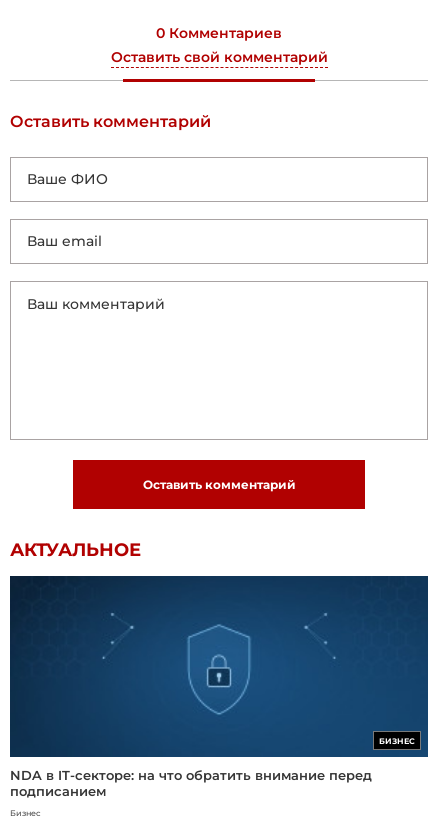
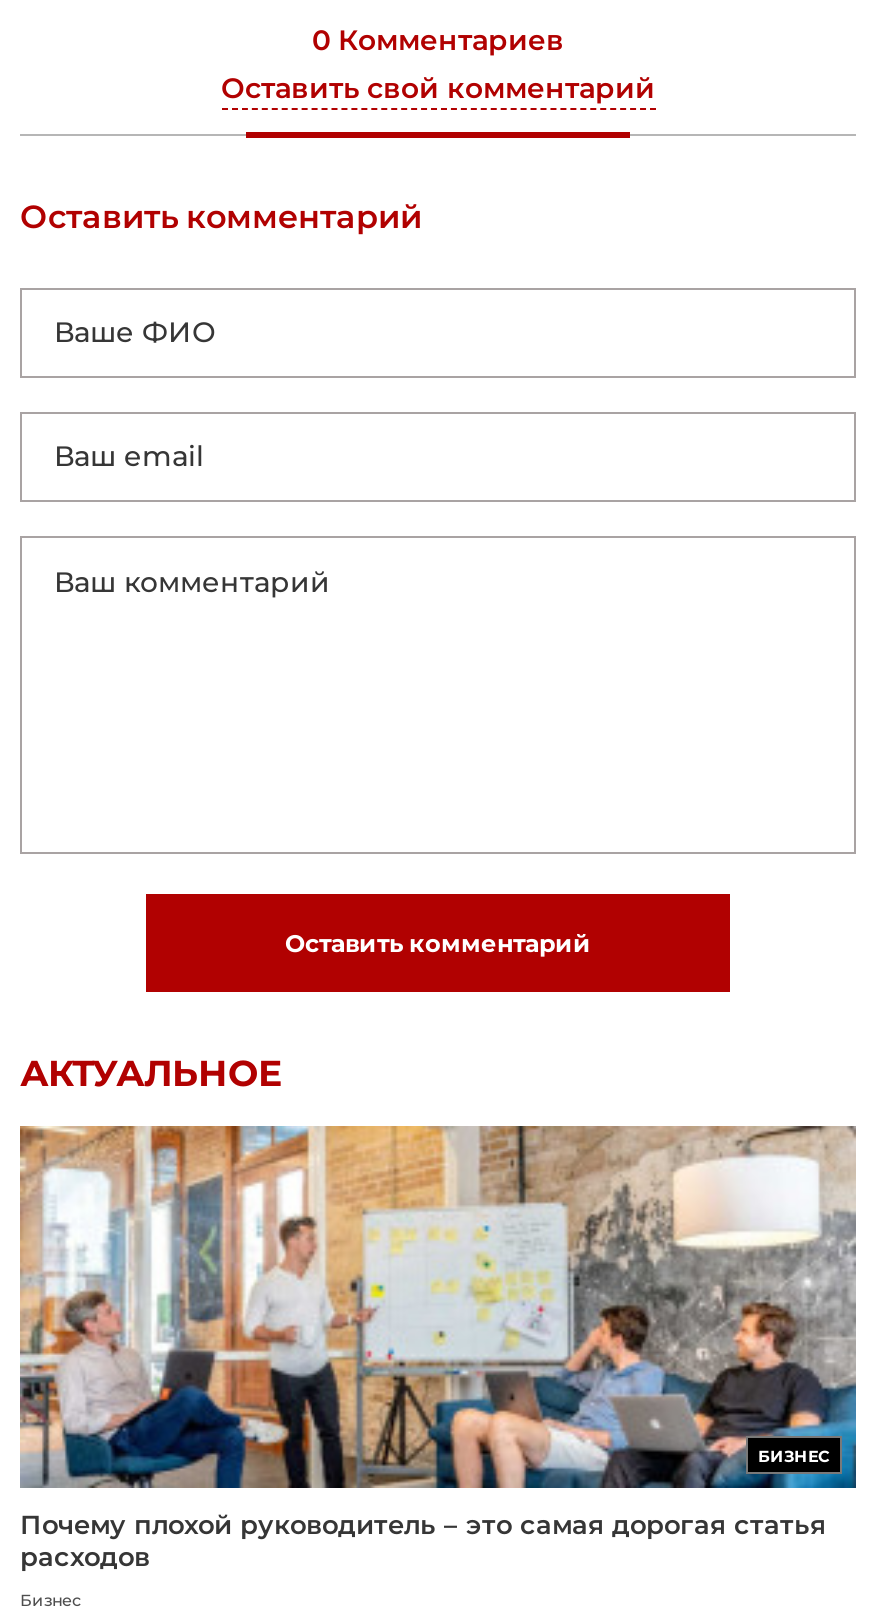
[9,575,429,799] [image] | NDA в IT-секторе: на что обратить внимание перед | подписанием -> [18,1124,856,1572] [image] | Почему плохой руководитель – это самая дорогая статья | расходов

